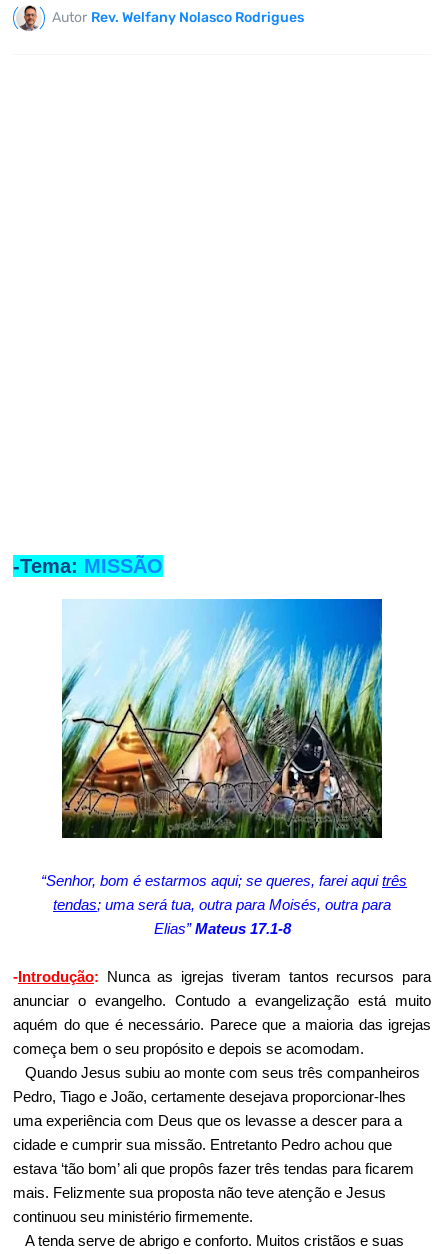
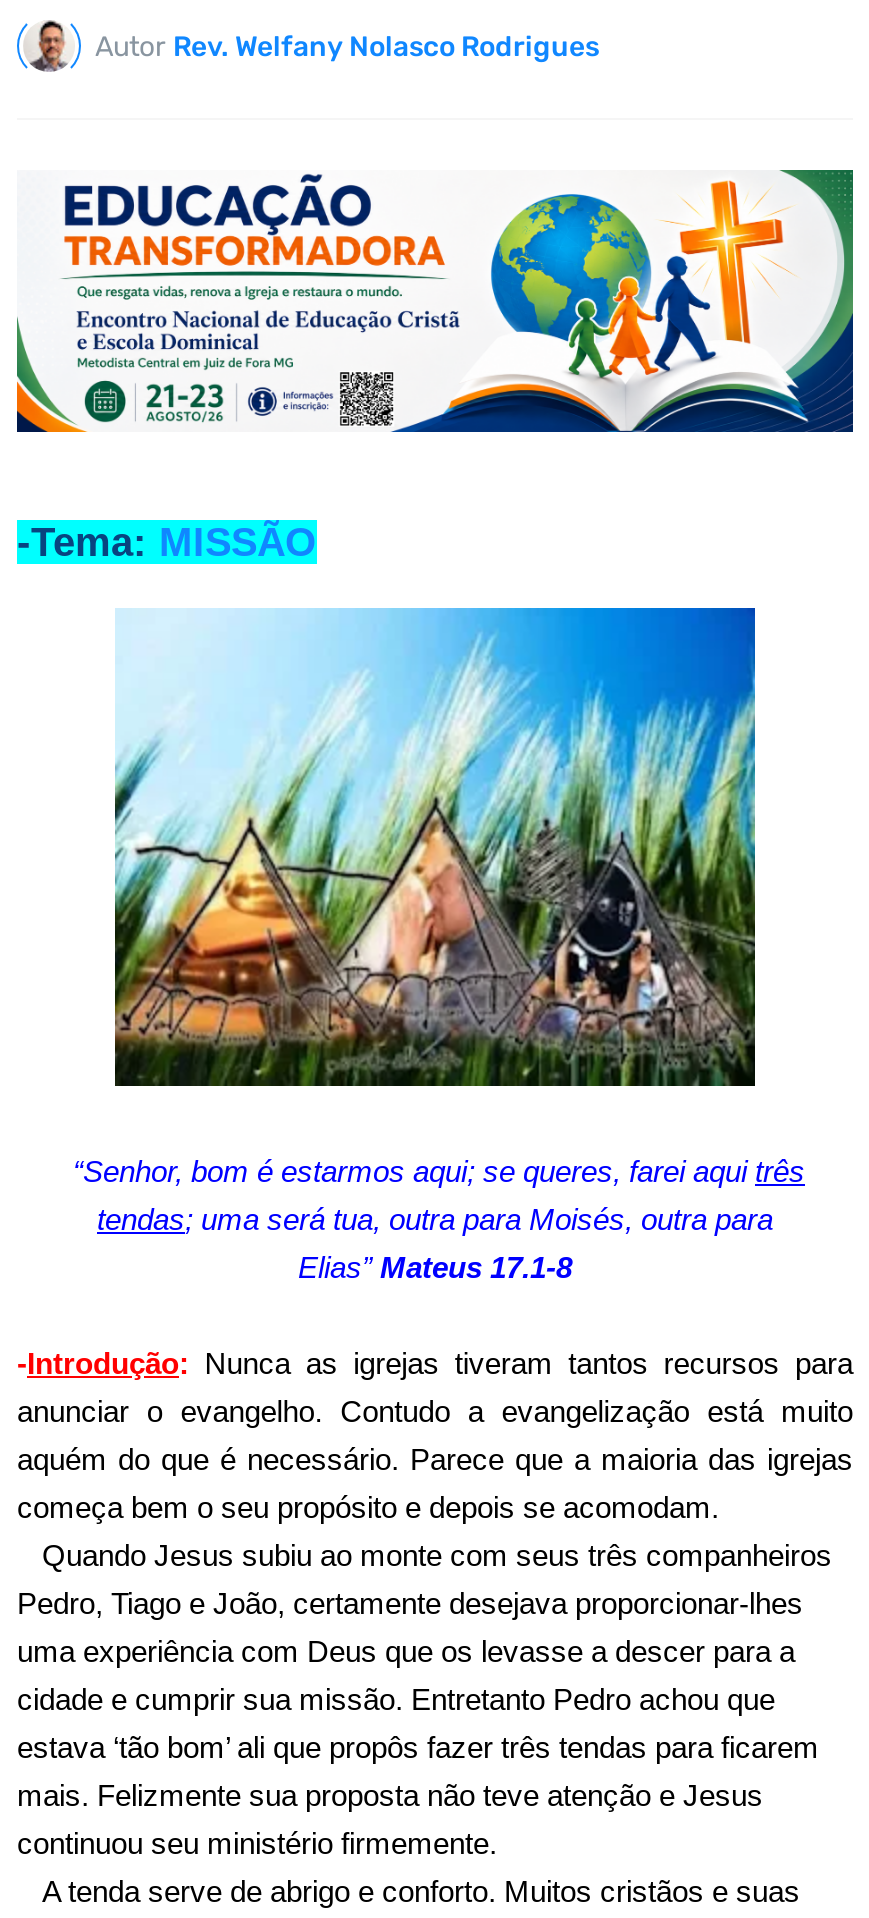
none -> [15,167,855,435] [image]

